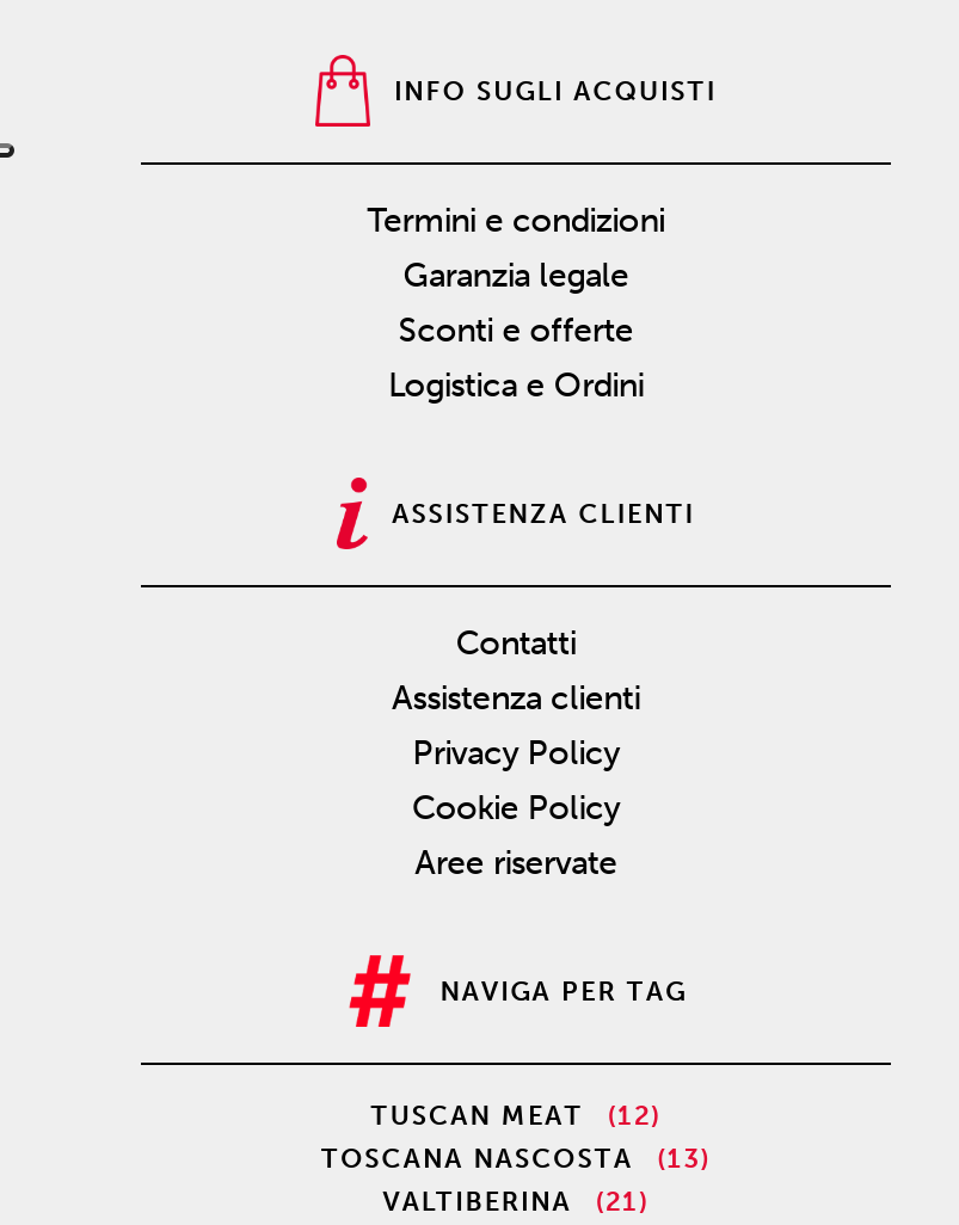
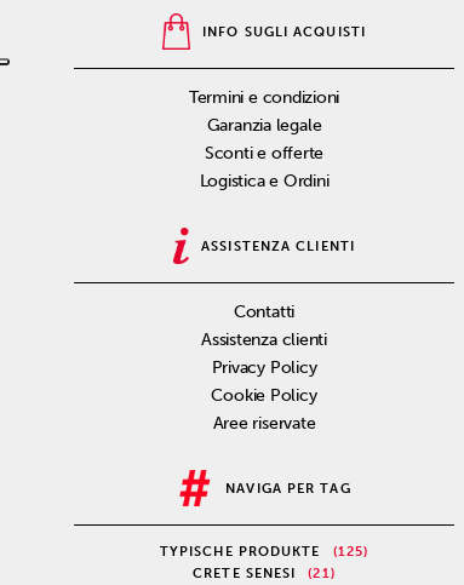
[321,1100,711,1217] TUSCAN MEAT | (12) | TOSCANA NASCOSTA | (13) | VALTIBERINA -> [160,543,368,581] TYPISCHE PRODUKTE | (125) | CRETE SENESI

